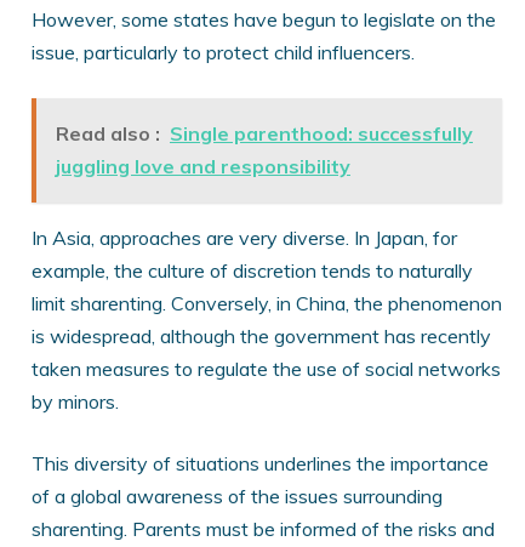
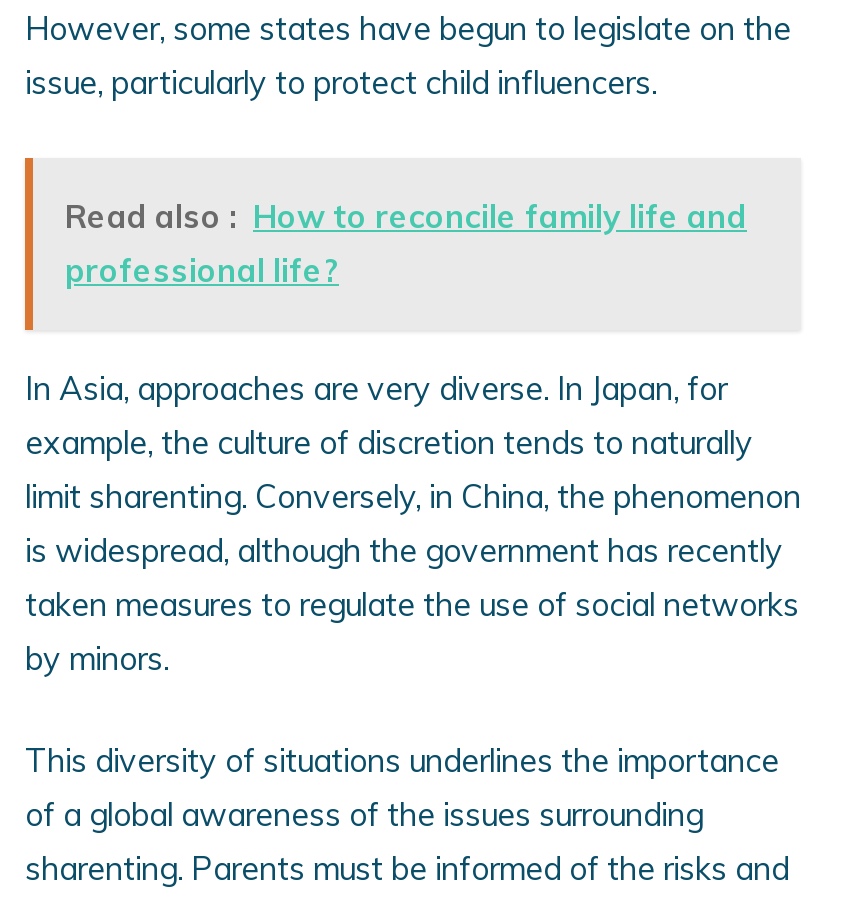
[56,121,473,178] Read also : Single parenthood: successfully | juggling love and responsibility -> [65,197,747,291] Read also : How to reconcile family life and | professional life?

